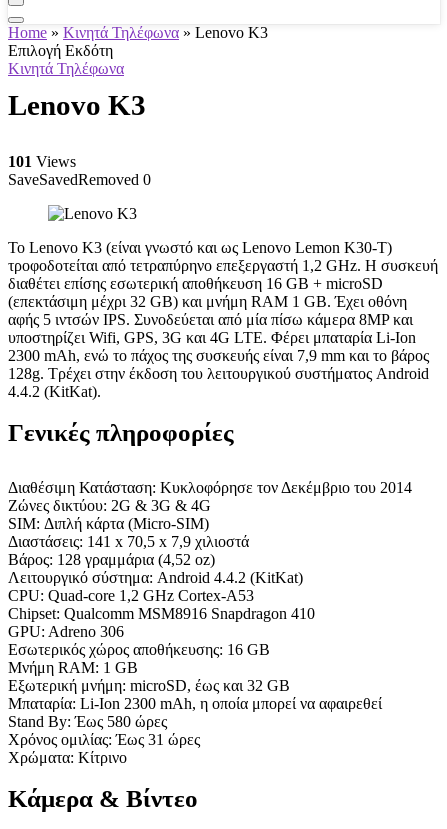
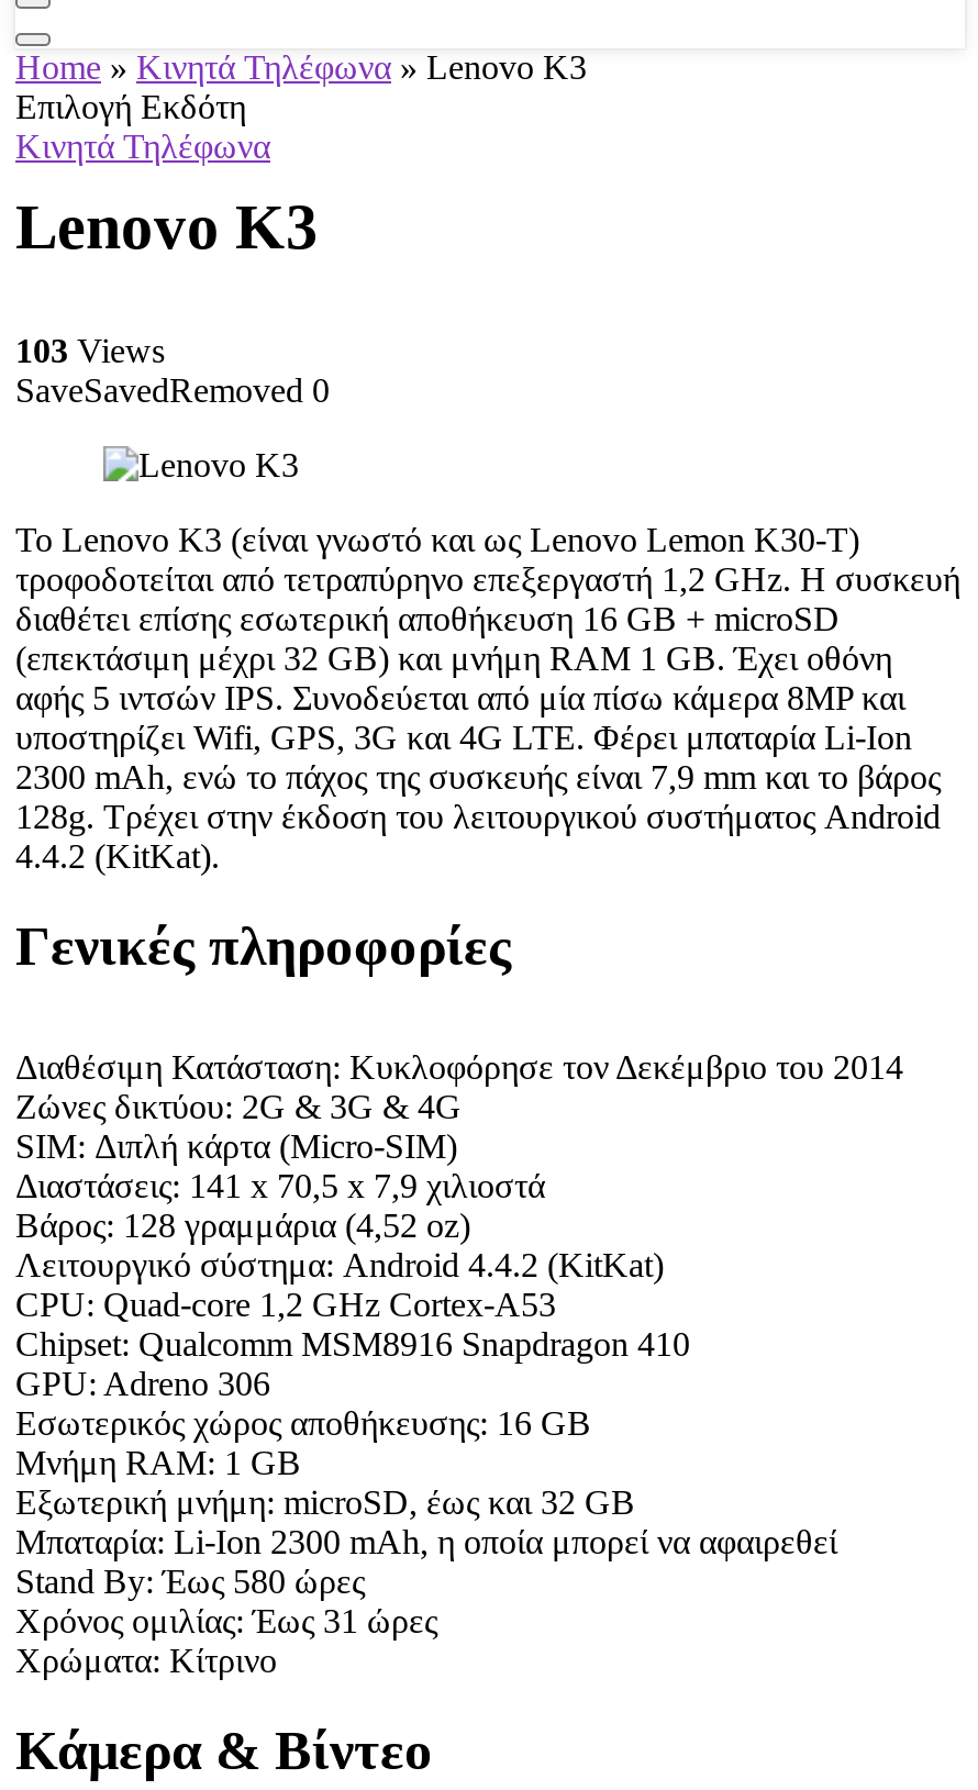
[8,153,76,170] 101 Views -> [15,332,165,369] 103 Views

